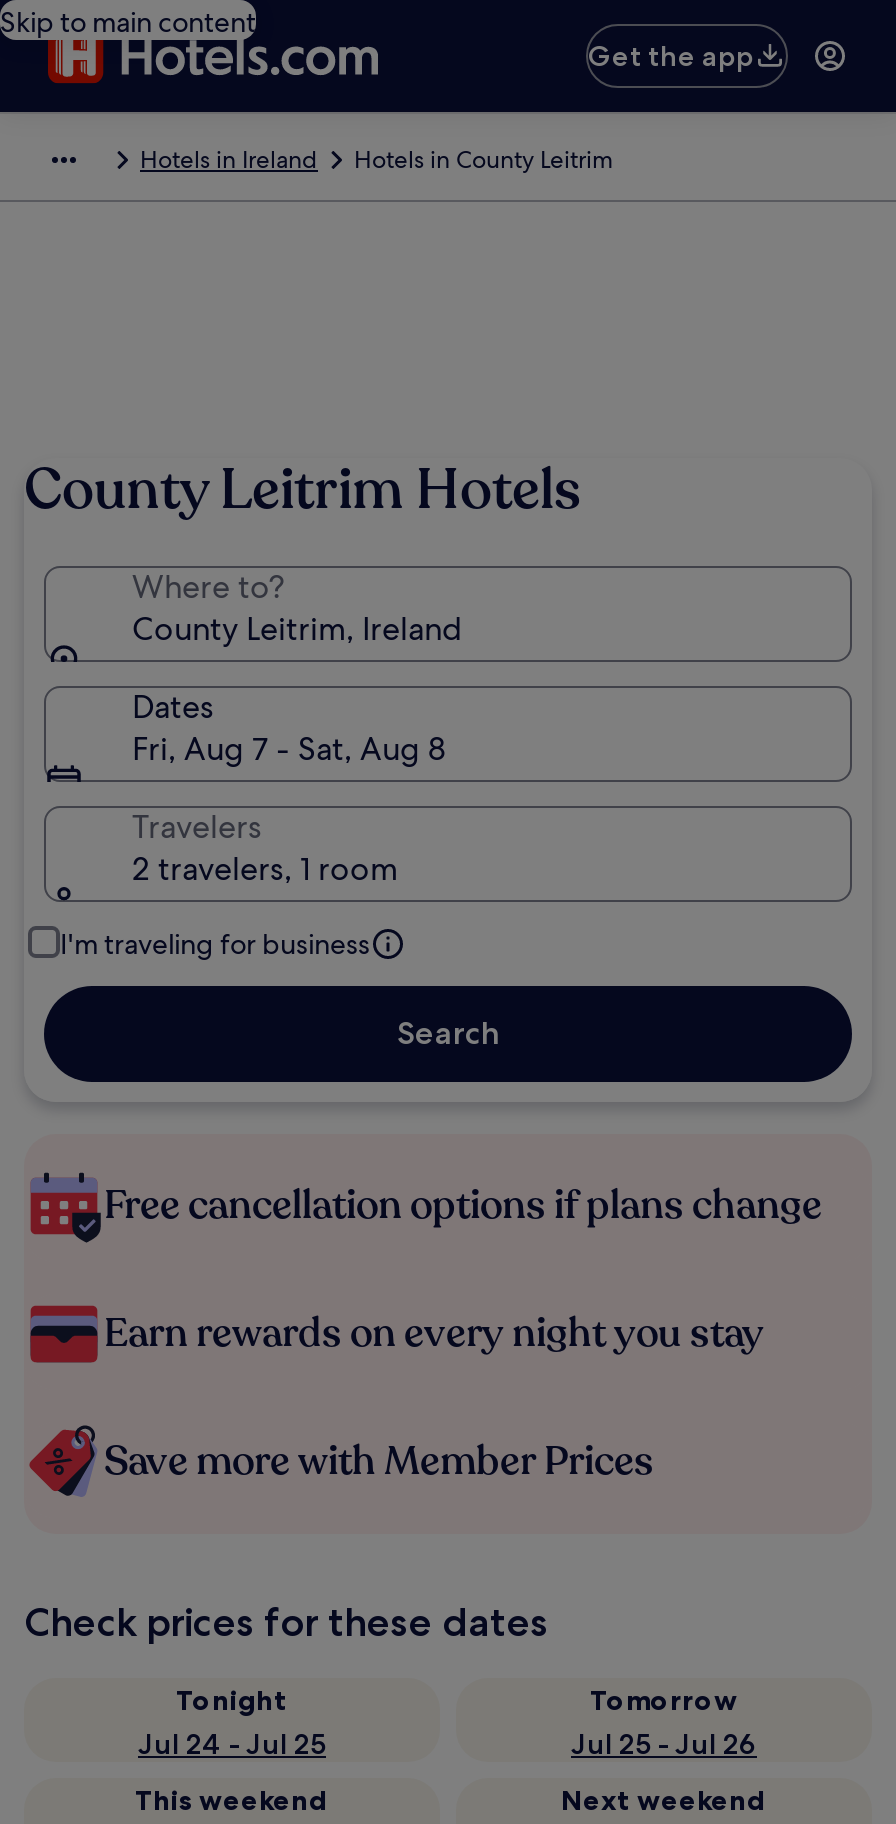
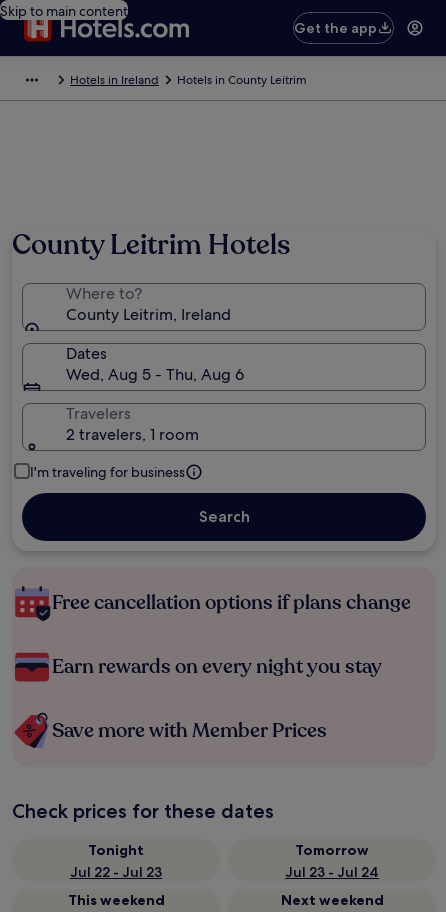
[132,728,446,770] Fri, Aug 7 - Sat, Aug 8 -> [66,364,244,385] Wed, Aug 5 - Thu, Aug 6
[138,1726,326,1762] Jul 24 - Jul 25 -> [70,863,162,881] Jul 22 - Jul 23
[571,1726,757,1762] Jul 25 - Jul 26 -> [285,863,379,881] Jul 23 - Jul 24

